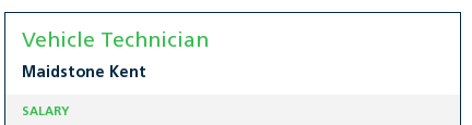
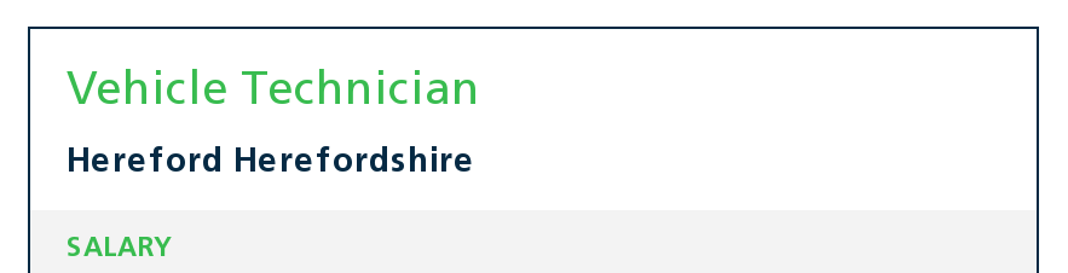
[22,65,146,81] Maidstone Kent -> [67,144,475,180] Hereford Herefordshire

